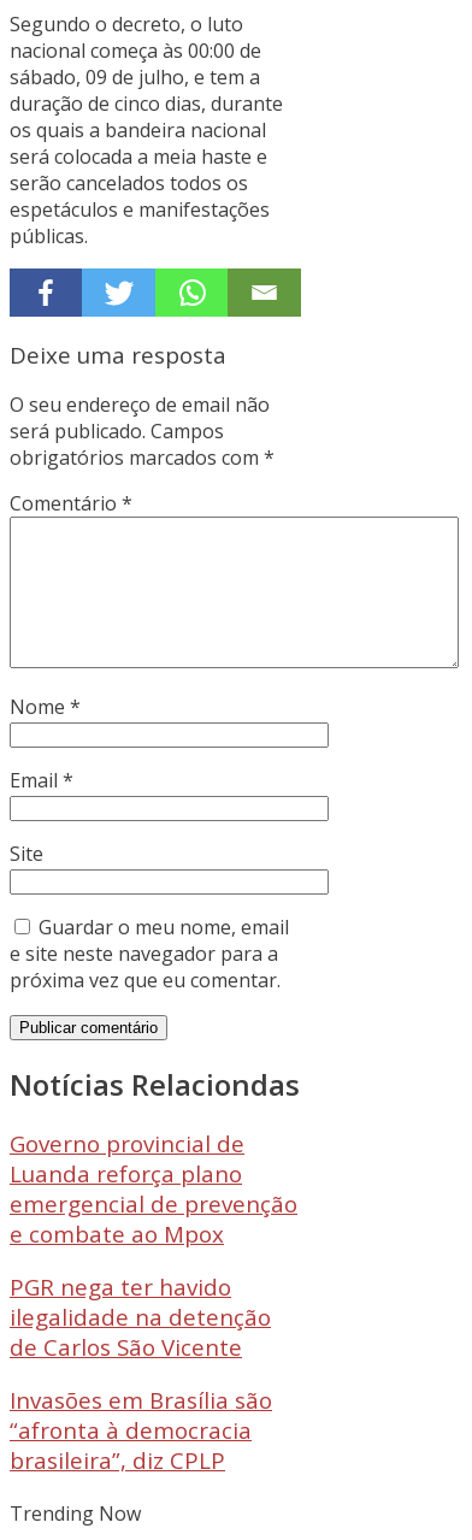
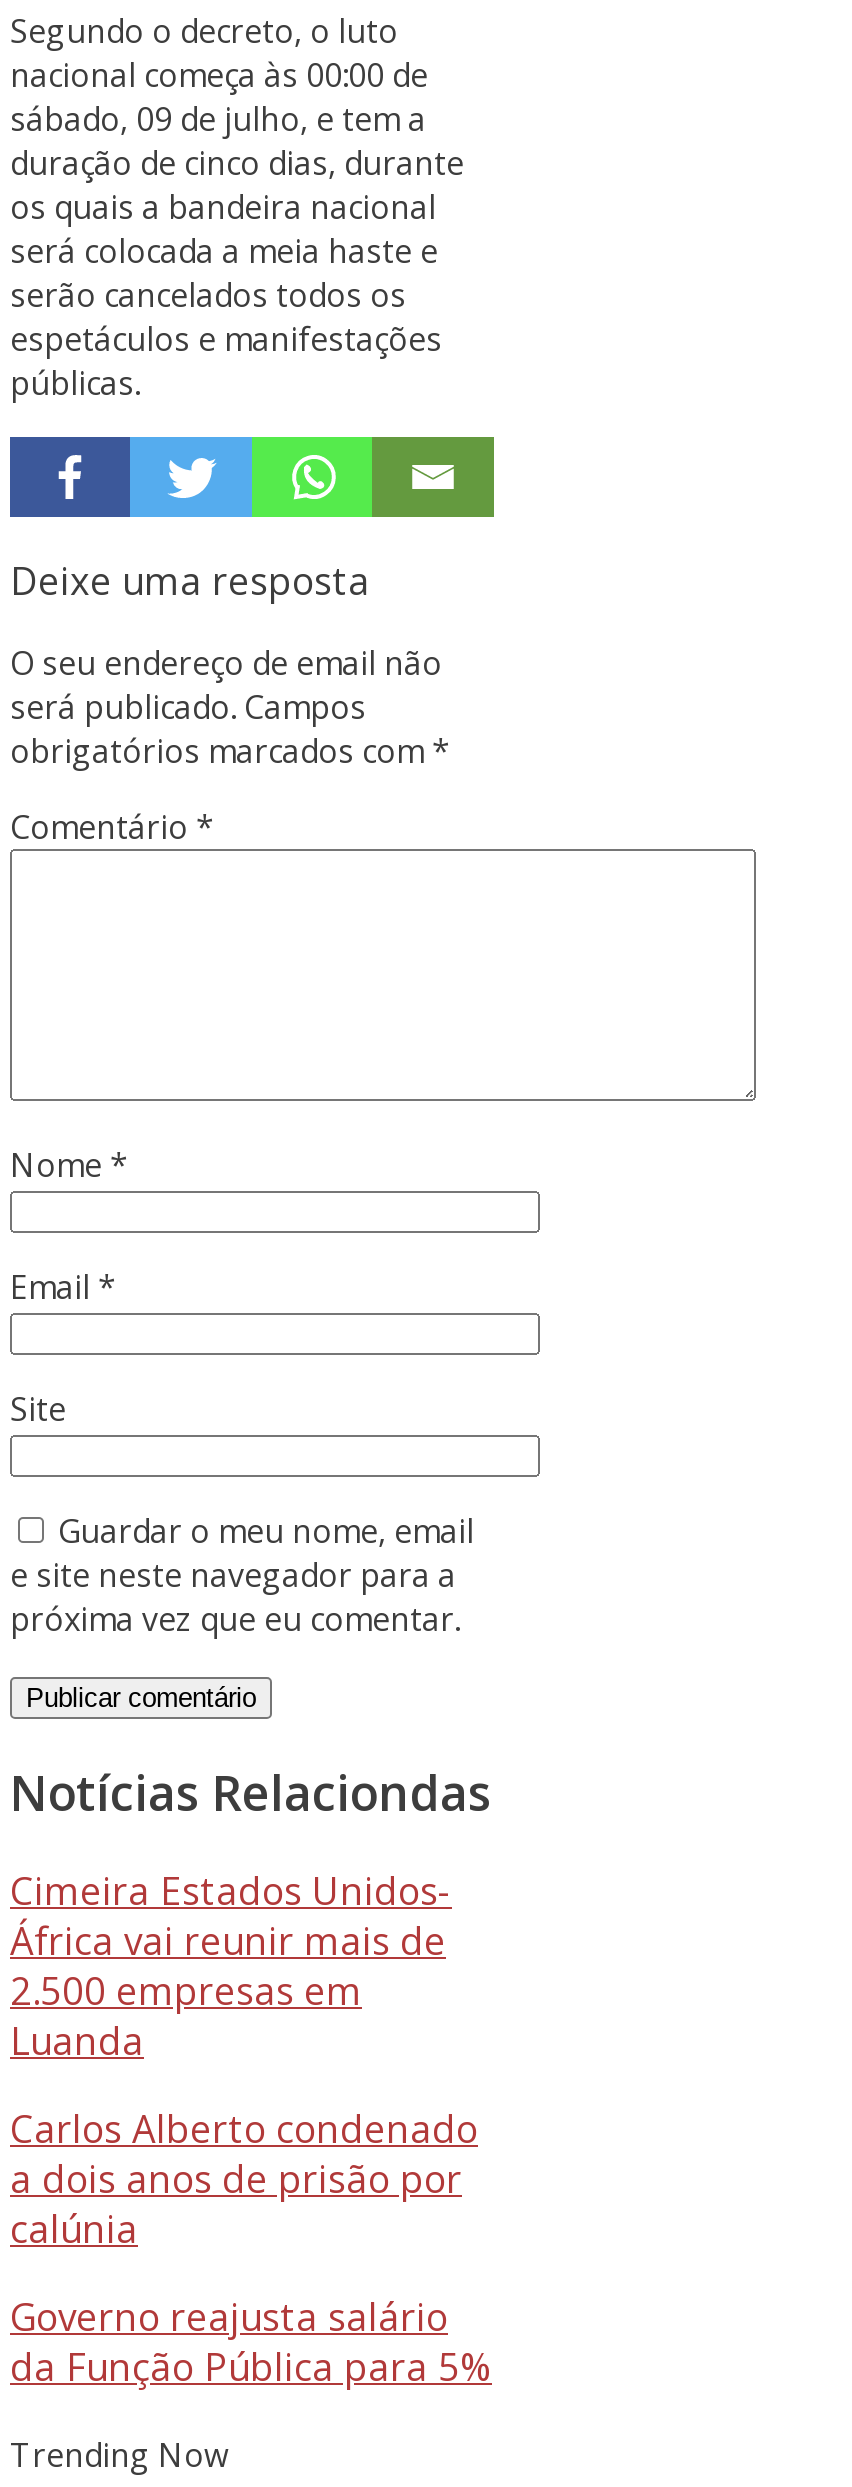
[10,1128,297,1249] Governo provincial de | Luanda reforça plano | emergencial de prevenção | e combate ao Mpox -> [10,1865,452,2065] Cimeira Estados Unidos- | África vai reunir mais de | 2.500 empresas em | Luanda
[10,1271,271,1362] PGR nega ter havido | ilegalidade na detenção | de Carlos São Vicente -> [10,2103,478,2253] Carlos Alberto condenado | a dois anos de prisão por | calúnia
[10,1384,272,1475] Invasões em Brasília são | “afronta à democracia | brasileira”, diz CPLP -> [10,2290,492,2390] Governo reajusta salário | da Função Pública para 5%

